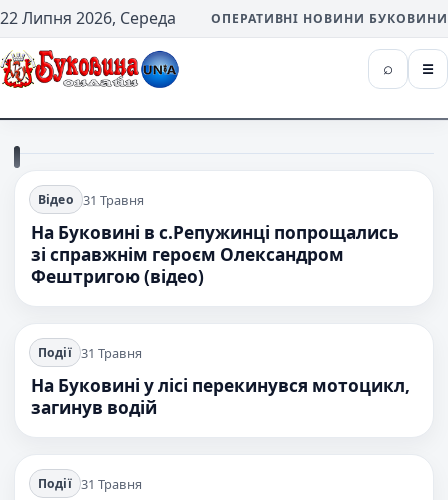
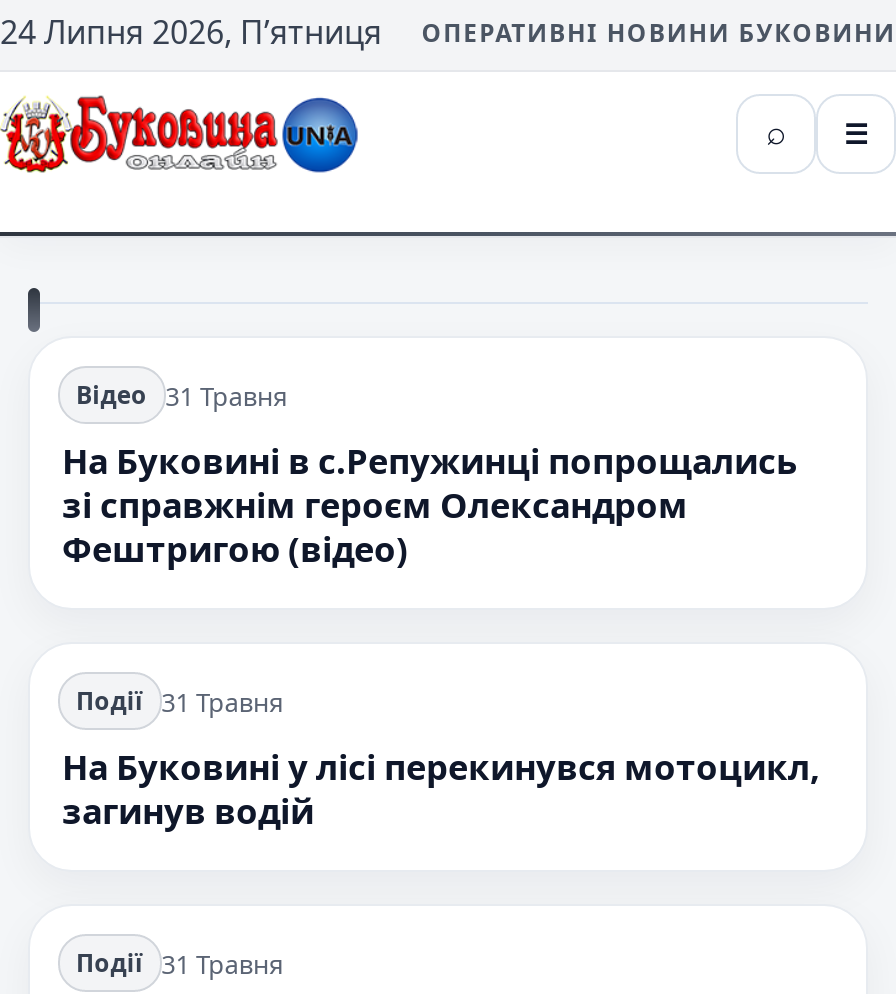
[0,7,176,29] 22 Липня 2026, Середа -> [0,10,382,54] 24 Липня 2026, П’ятниця

